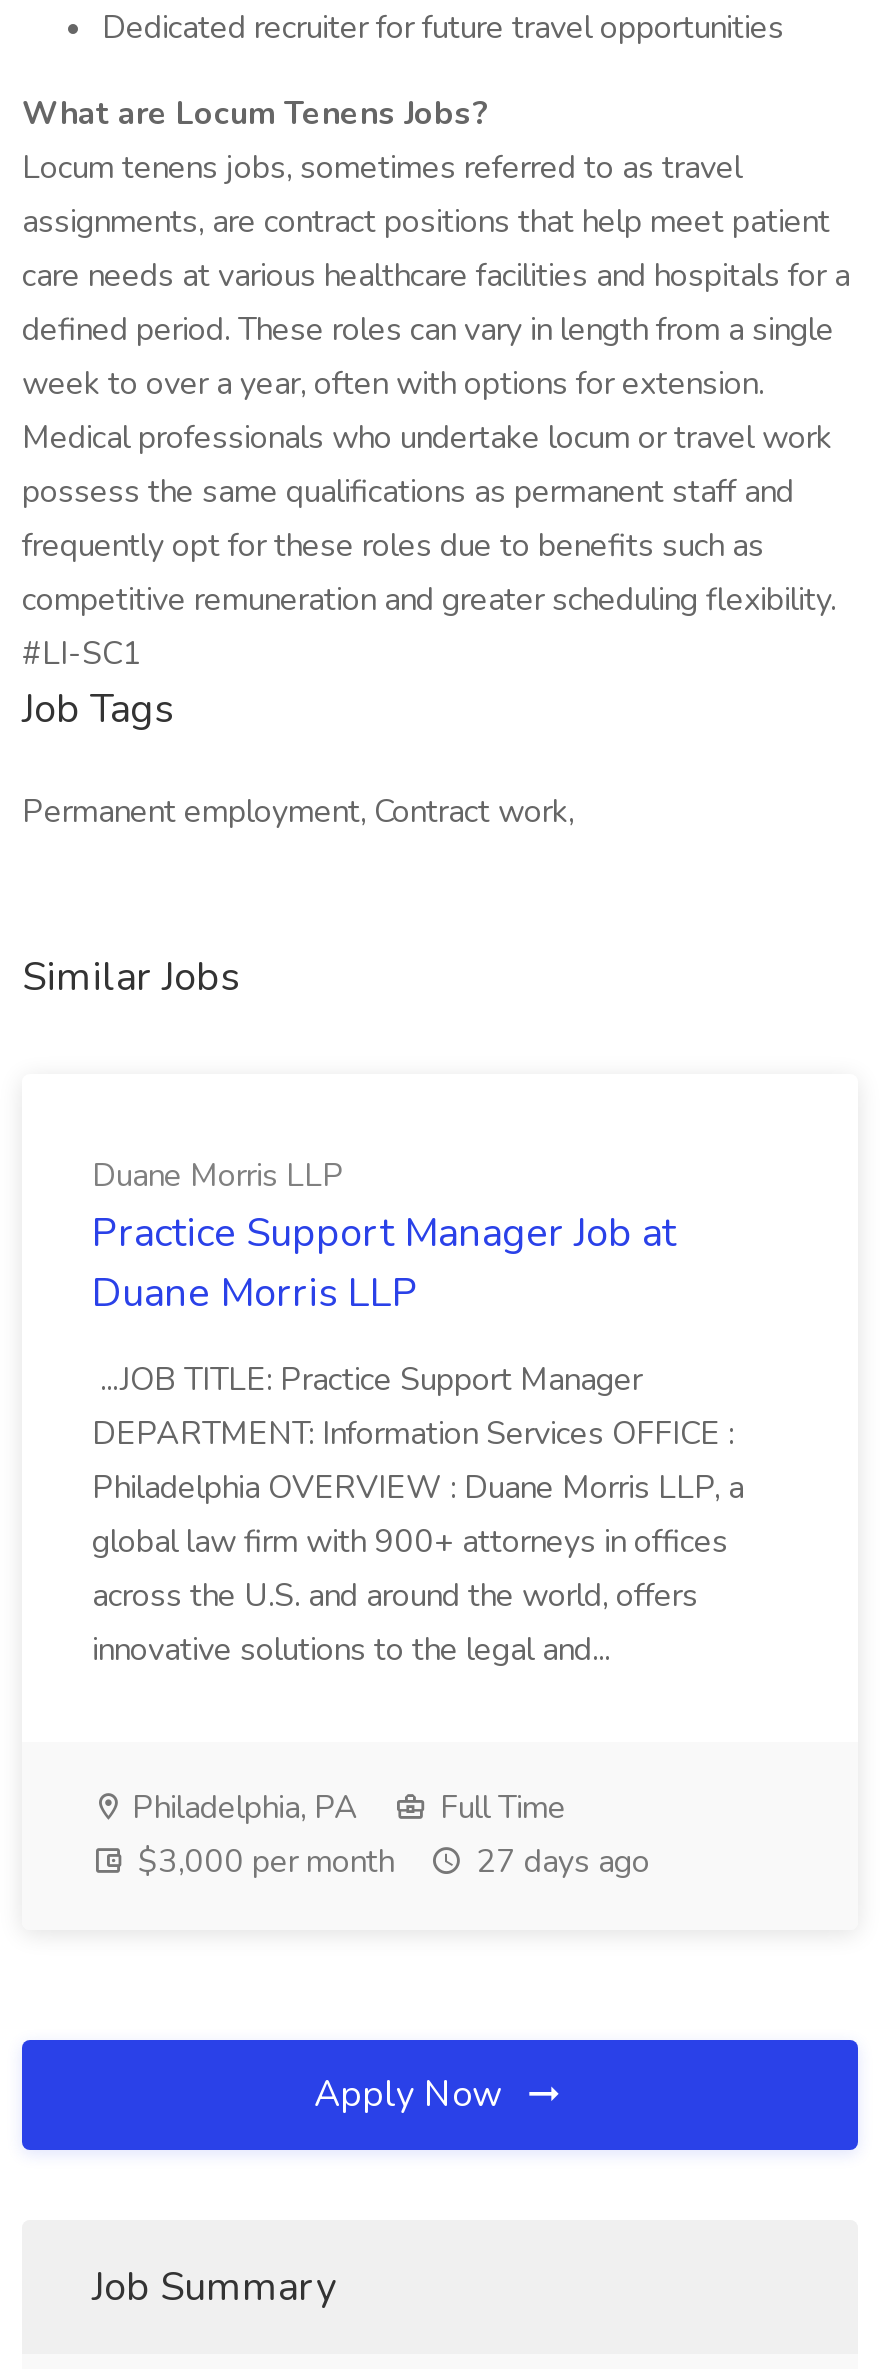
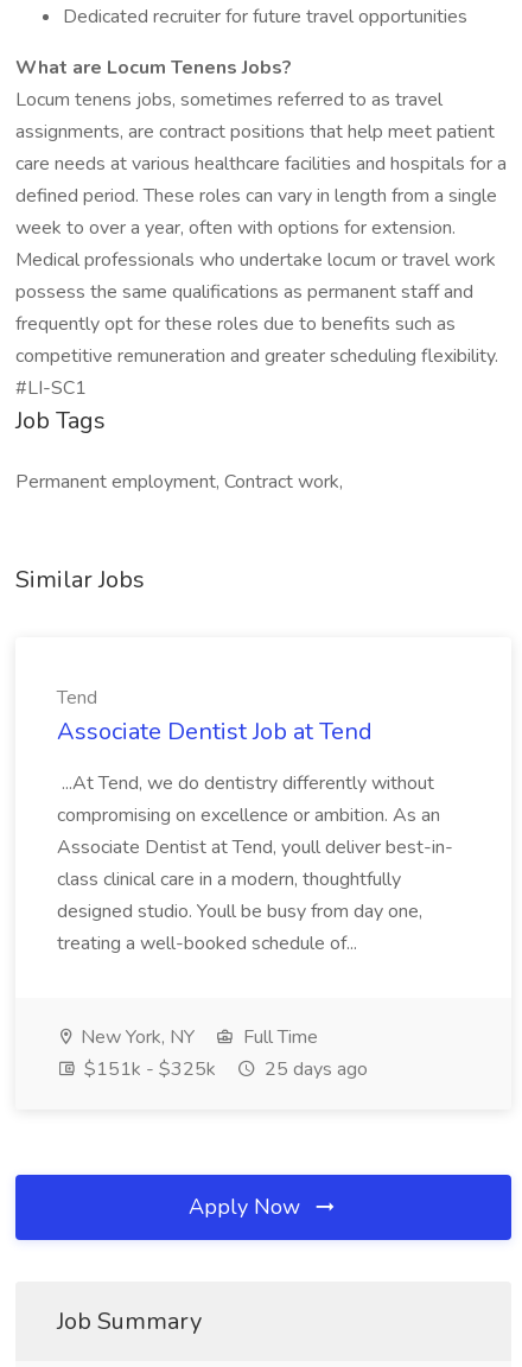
[92,1154,676,1320] Duane Morris LLP | Practice Support Manager Job at | Duane Morris LLP -> [57,685,373,748] Tend | Associate Dentist Job at Tend
[92,1358,744,1672] ...JOB TITLE: Practice Support Manager | DEPARTMENT: Information Services OFFICE : | Philadelphia OVERVIEW : Duane Morris LLP, a | global law firm with 900+ attorneys in offices | across the U.S. and around the world, offers | innovative solutions to the legal and... -> [57,770,453,956] ...At Tend, we do dentistry differently without | compromising on excellence or ambition. As an | Associate Dentist at Tend, youll deliver best-in- | class clinical care in a modern, thoughtfully | designed studio. Youll be busy from day one, | treating a well-booked schedule of...
[124,1786,358,1830] Philadelphia, PA -> [76,1024,195,1050] New York, NY
[130,1840,650,1884] $3,000 per month | 27 days ago -> [79,1056,368,1082] $151k - $325k | 25 days ago

